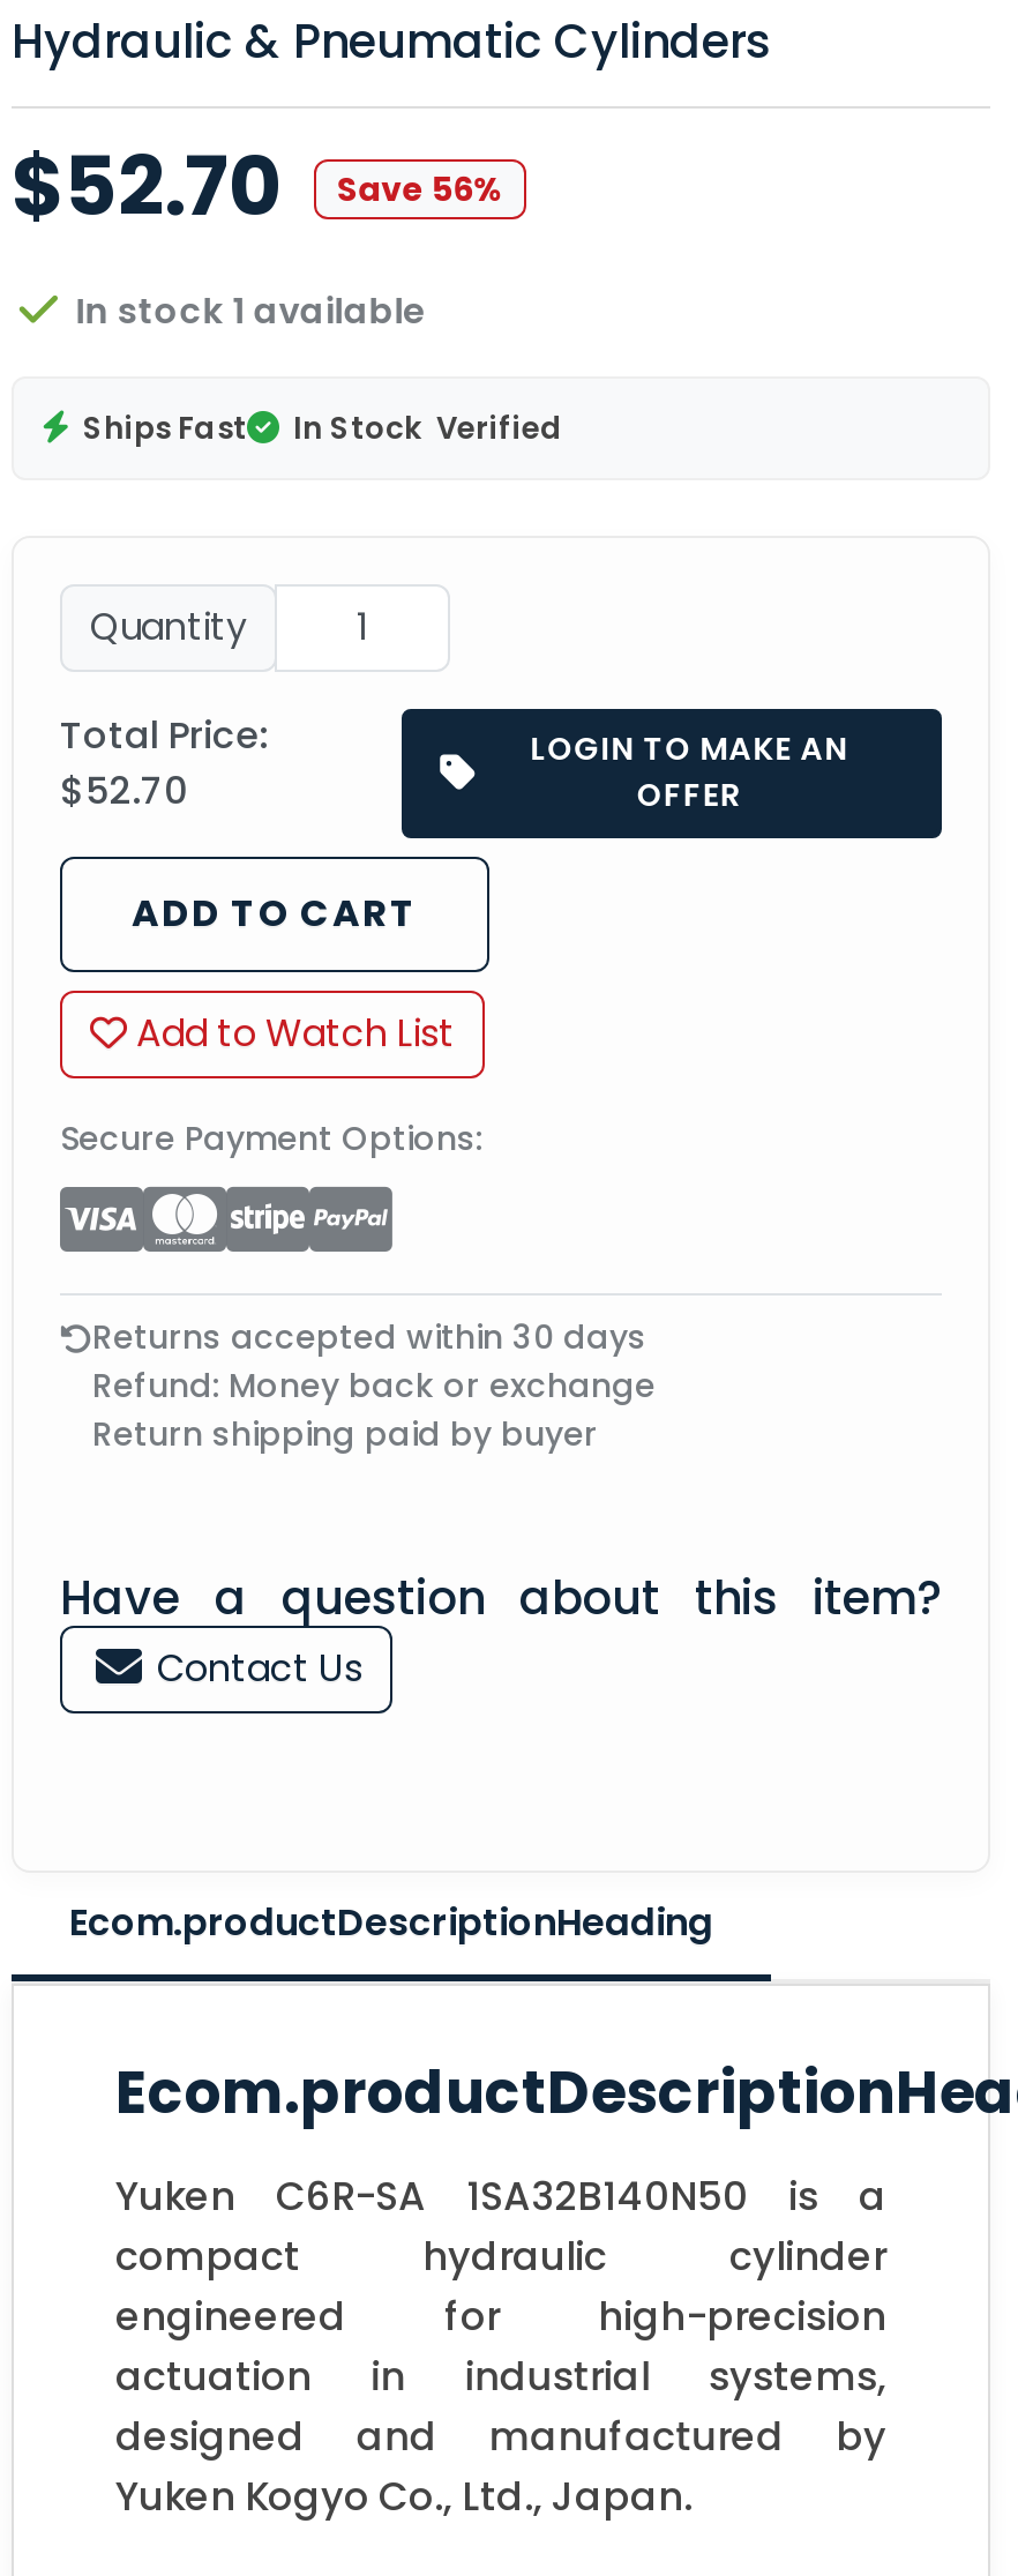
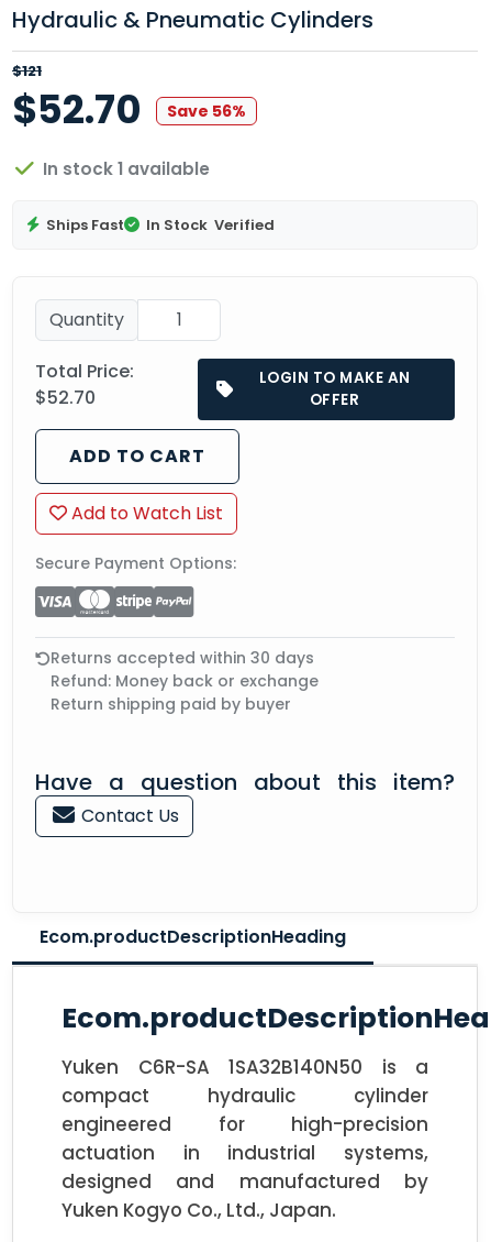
none -> [12,60,42,81] $121

